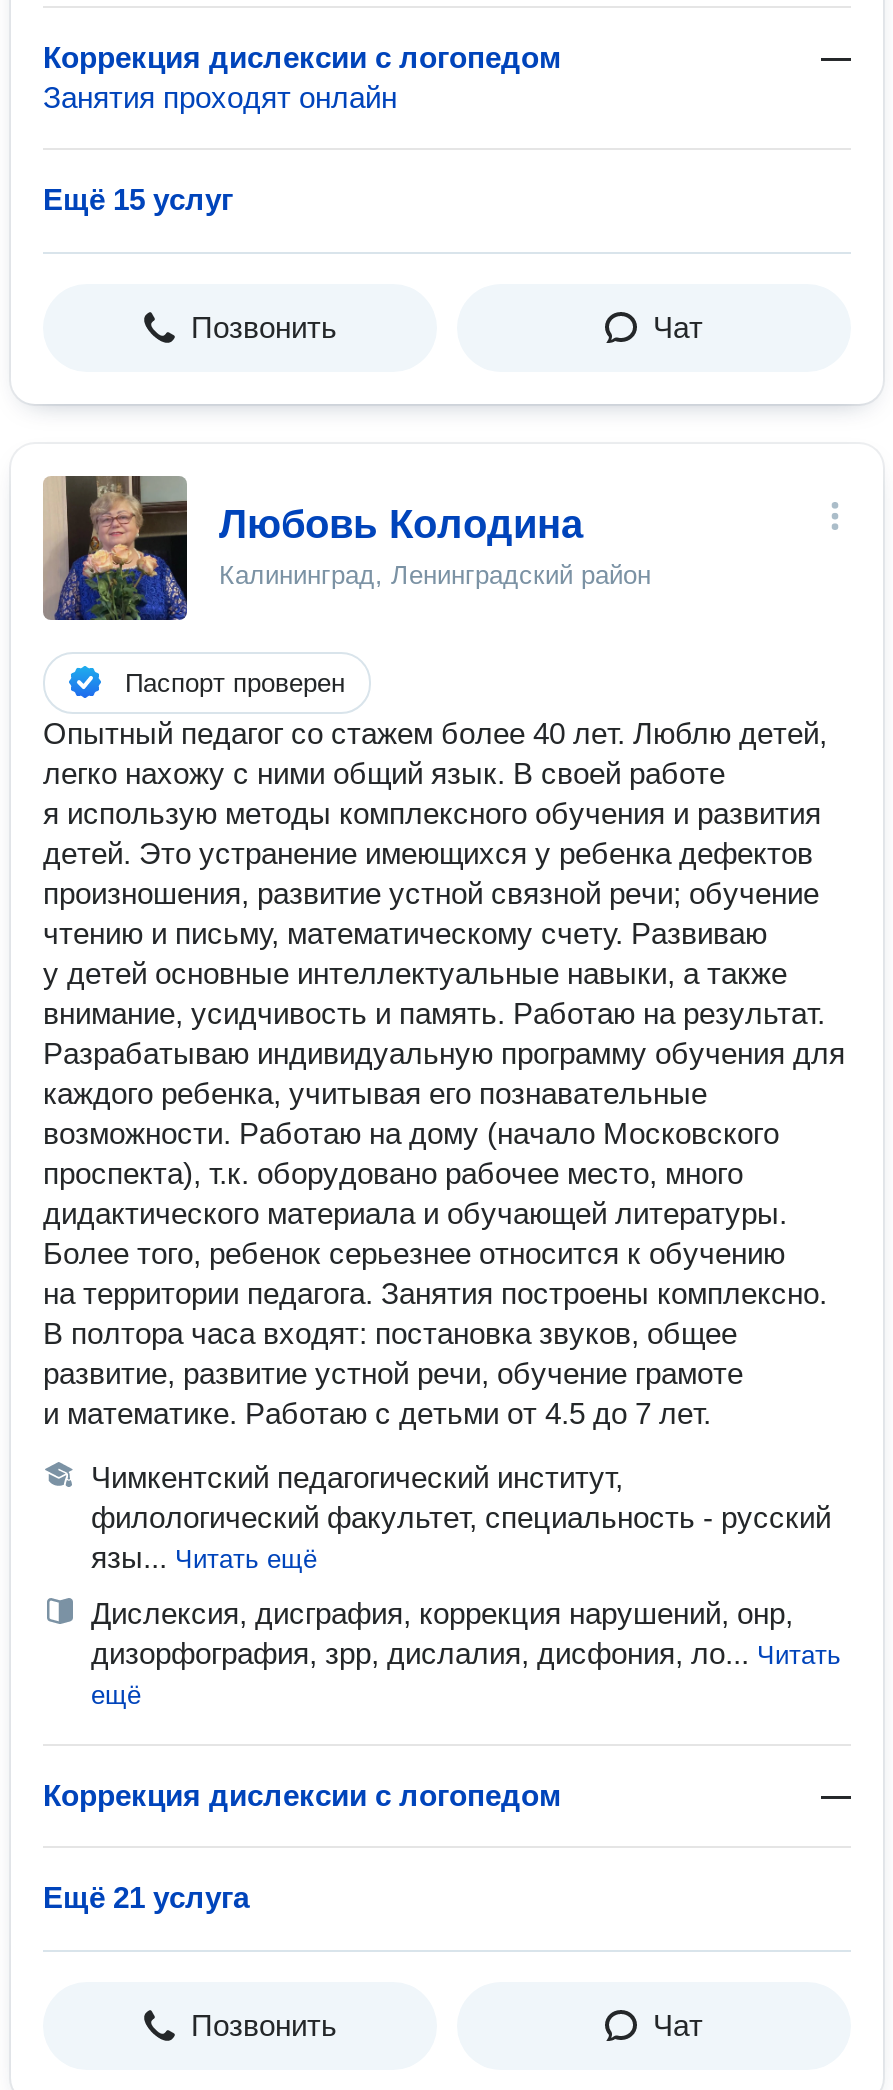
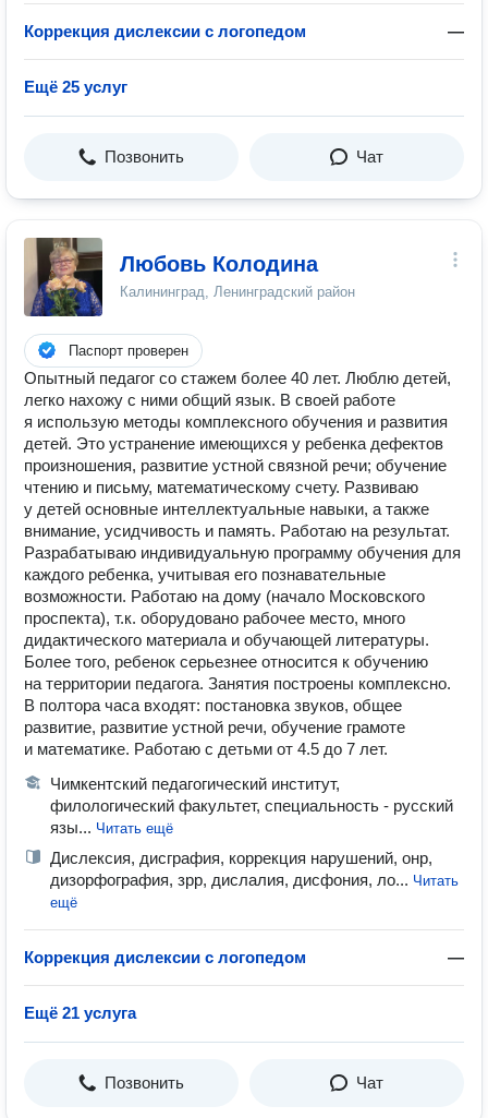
[43,80,397,216] Занятия проходят онлайн | Ещё 15 услуг -> [24,77,127,96] Ещё 25 услуг

